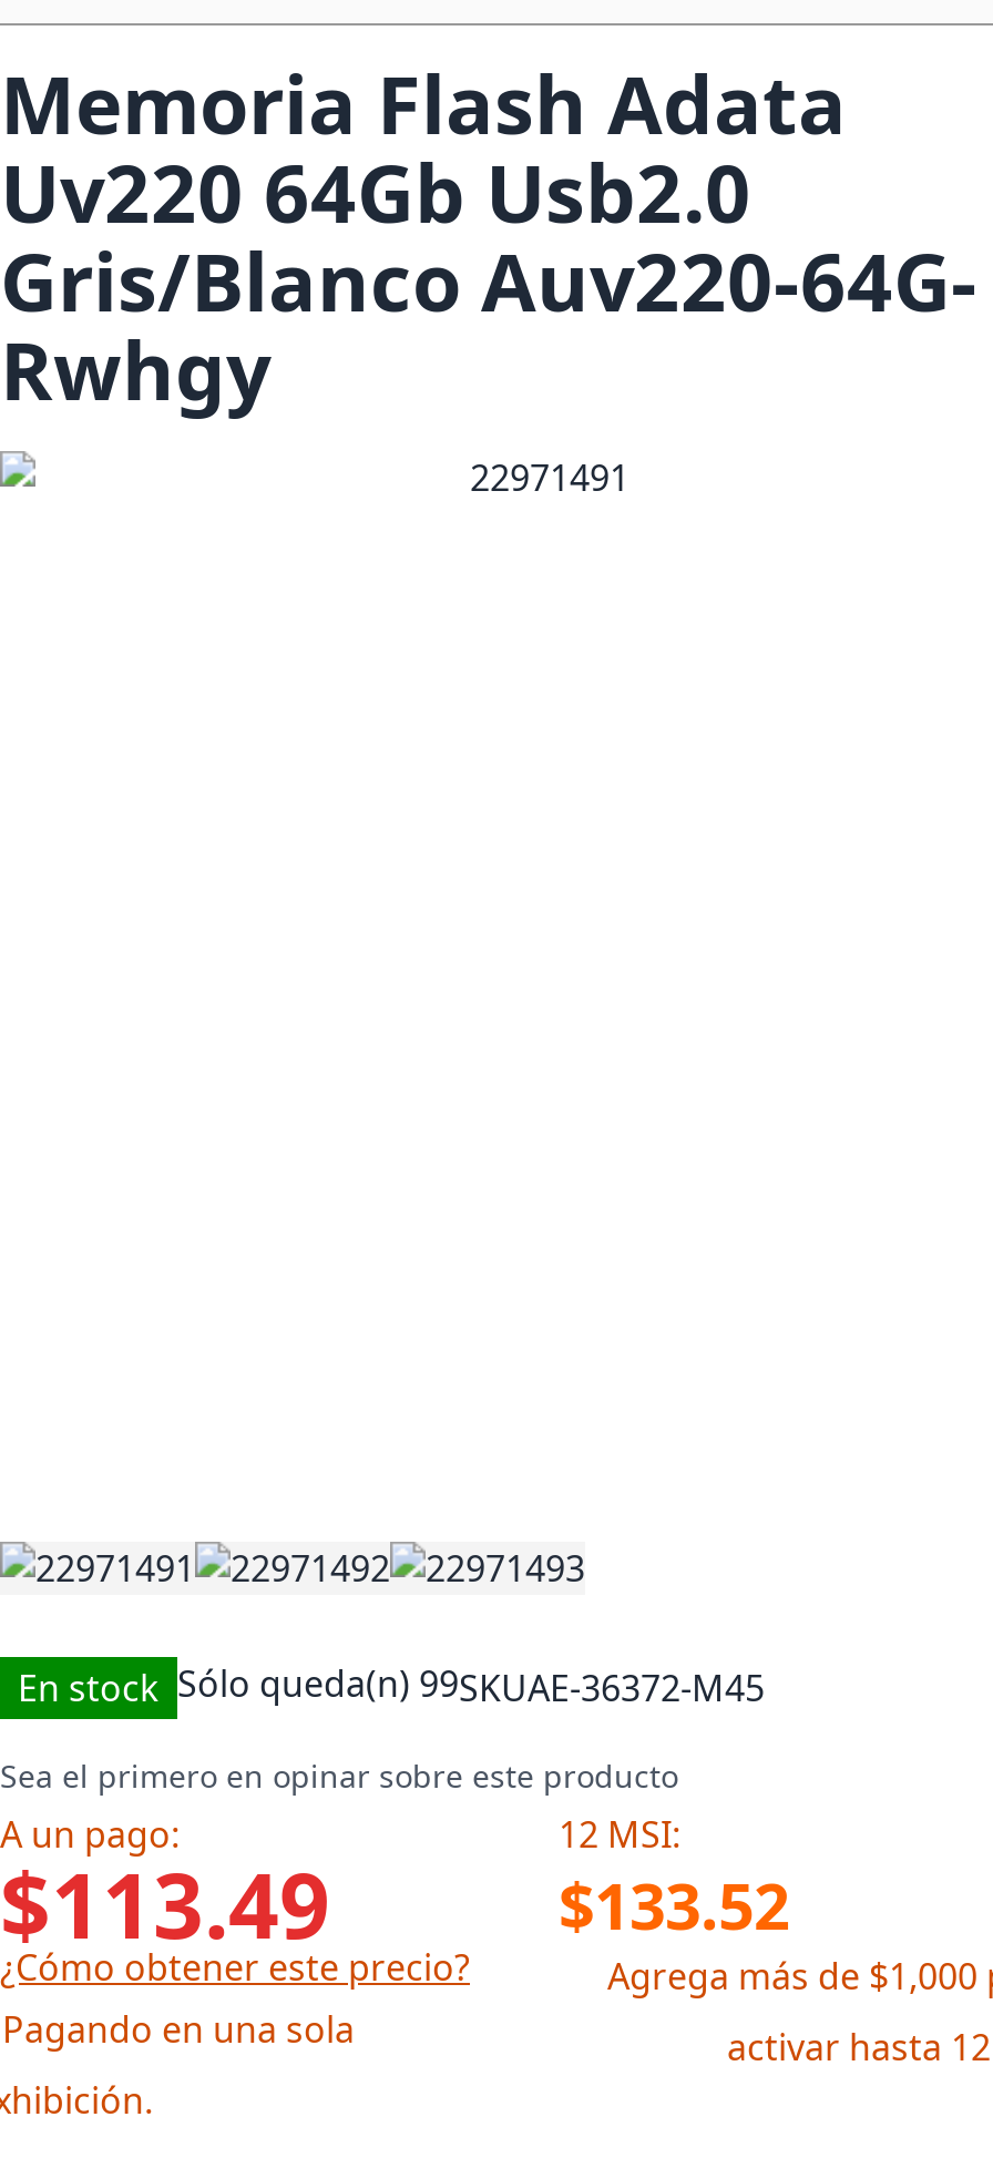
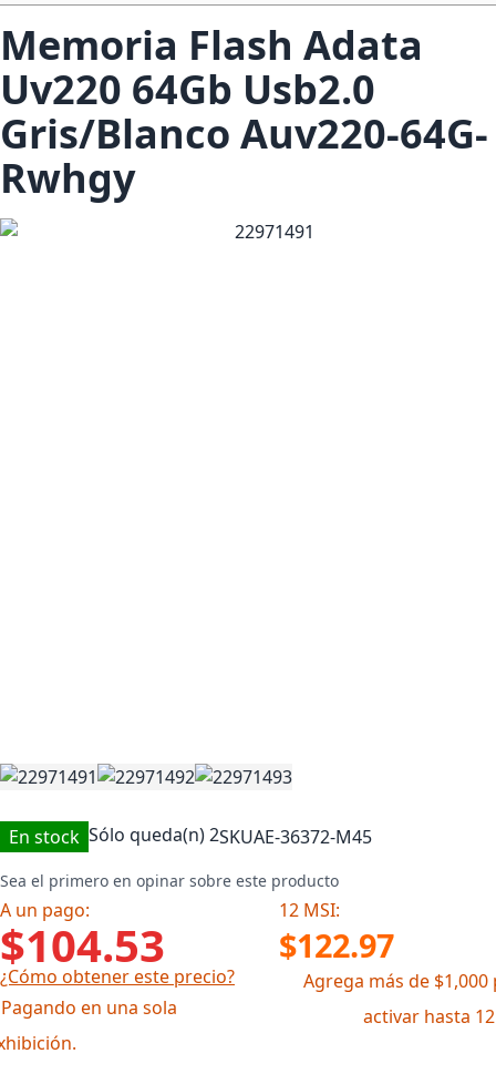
[18,1659,765,1712] En stock Sólo queda(n) 99SKUAE-36372-M45 -> [9,822,372,849] En stock Sólo queda(n) 2SKUAE-36372-M45
[0,1843,330,1965] $113.49 -> [0,914,165,975] $104.53
[559,1861,789,1947] $133.52 -> [279,923,394,966] $122.97

